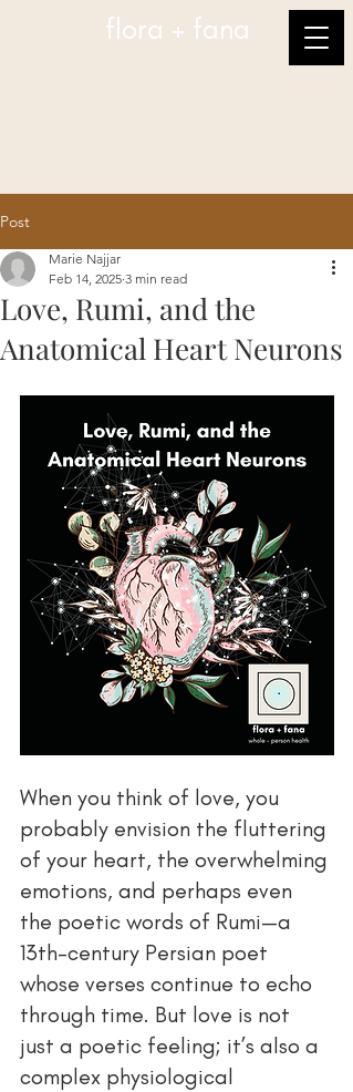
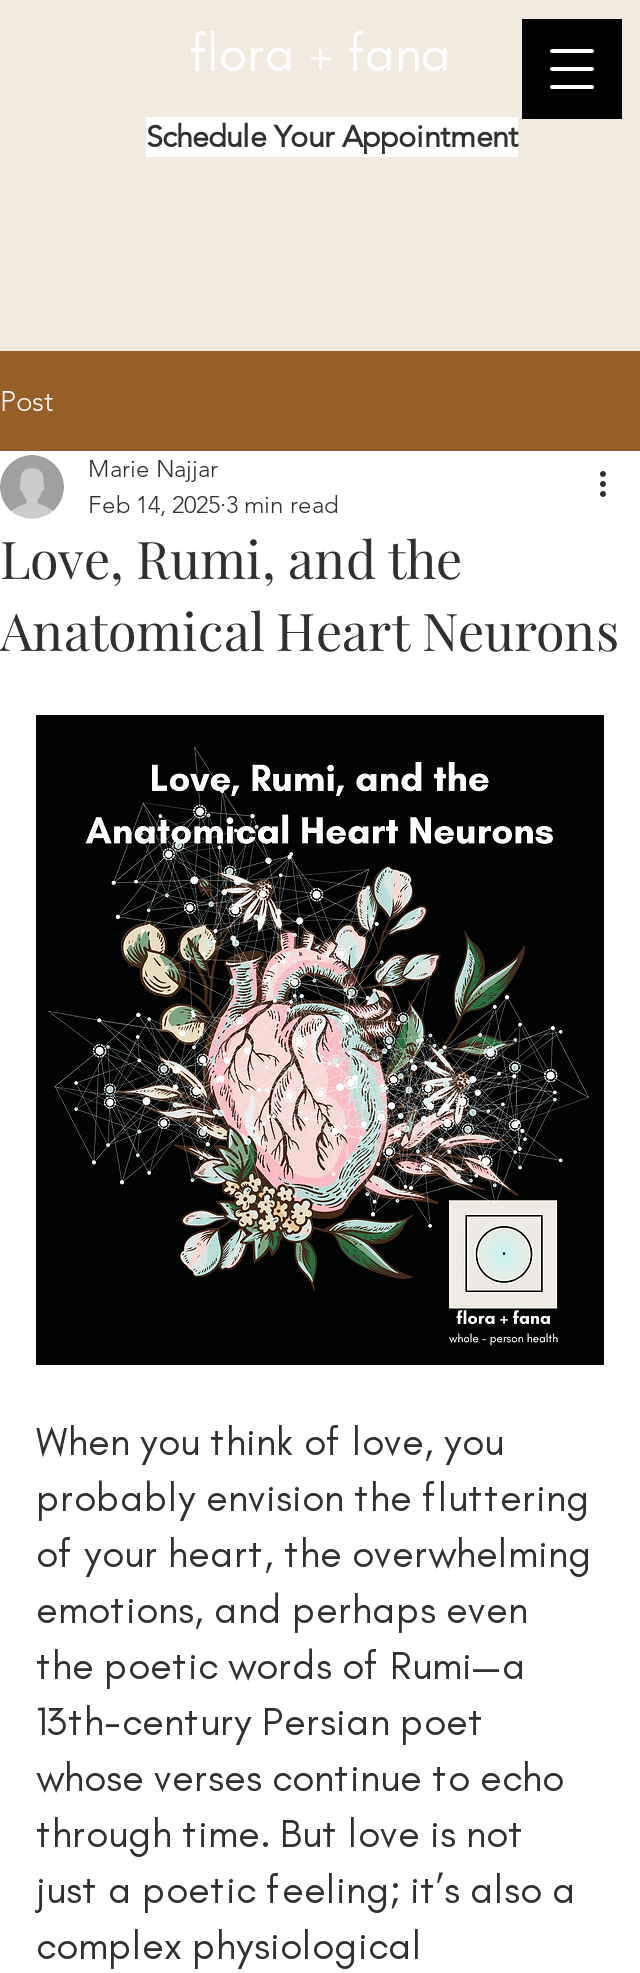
none -> [146,117,518,155] Schedule Your Appointment

